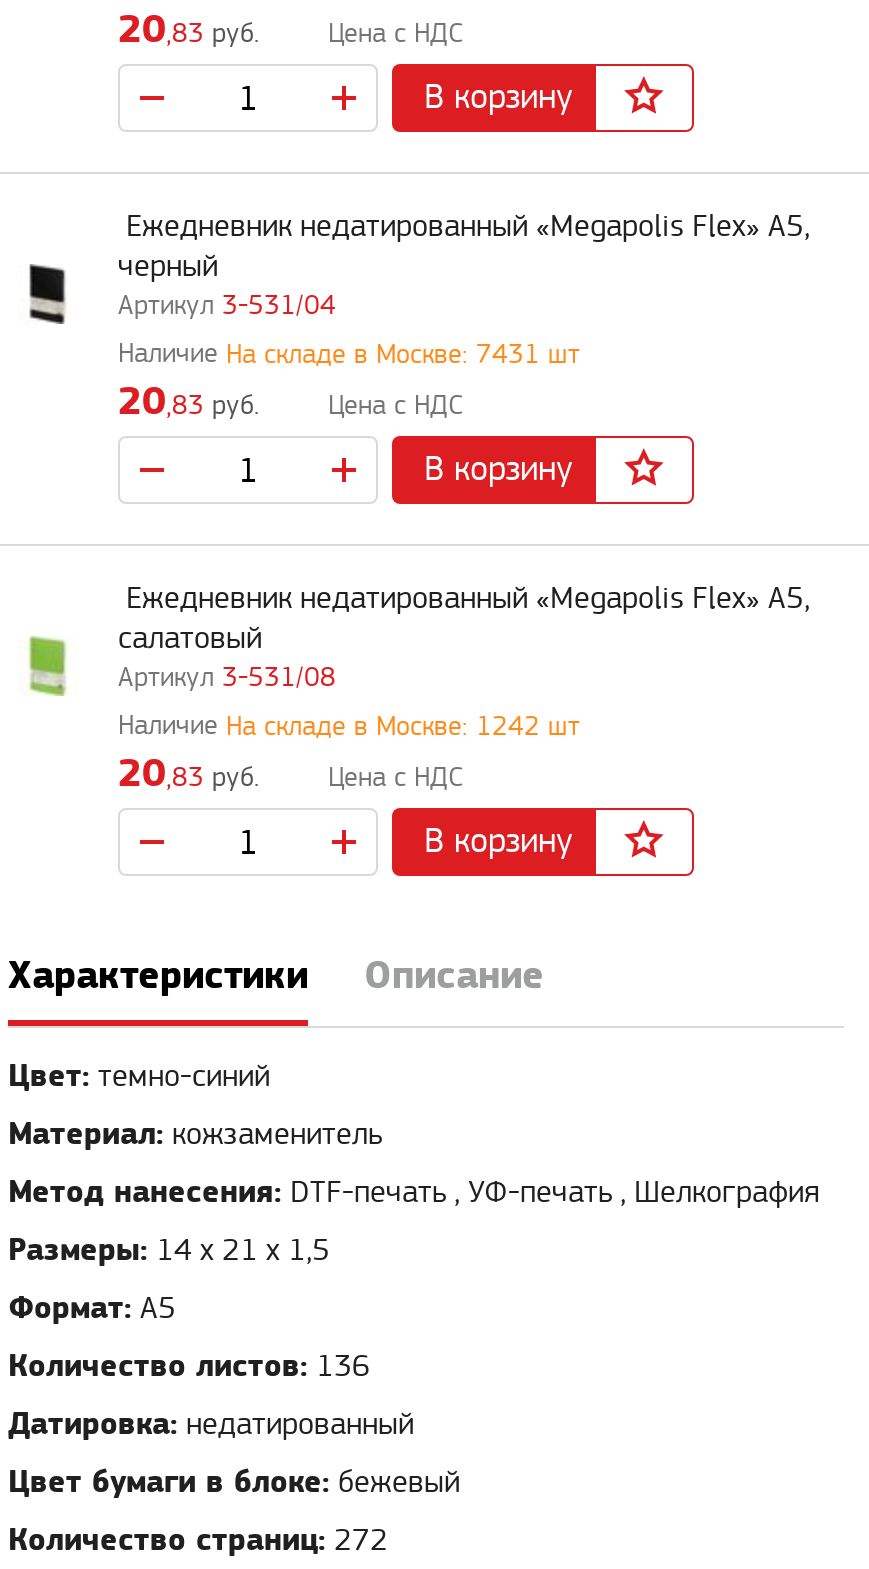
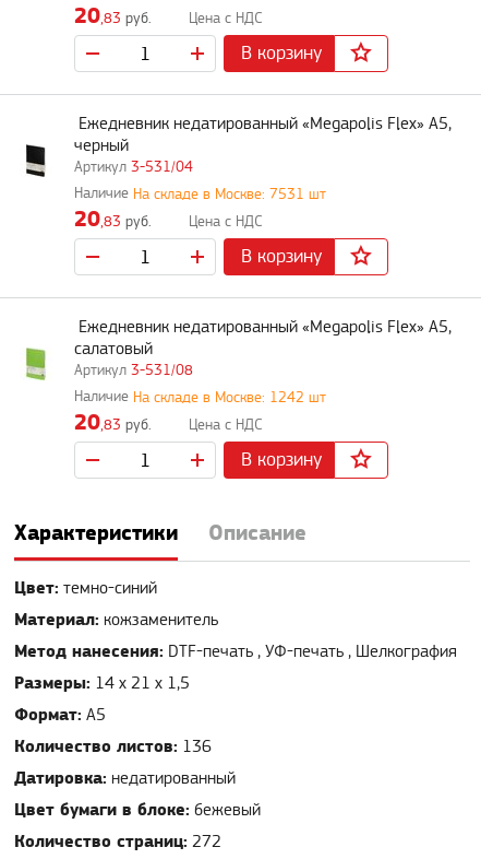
[226,341,580,369] На складе в Москве: 7431 шт -> [133,186,326,202] На складе в Москве: 7531 шт

